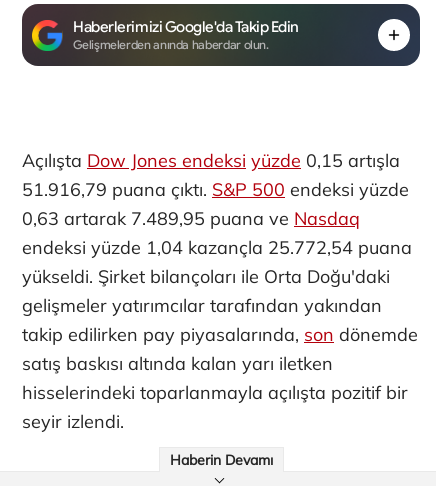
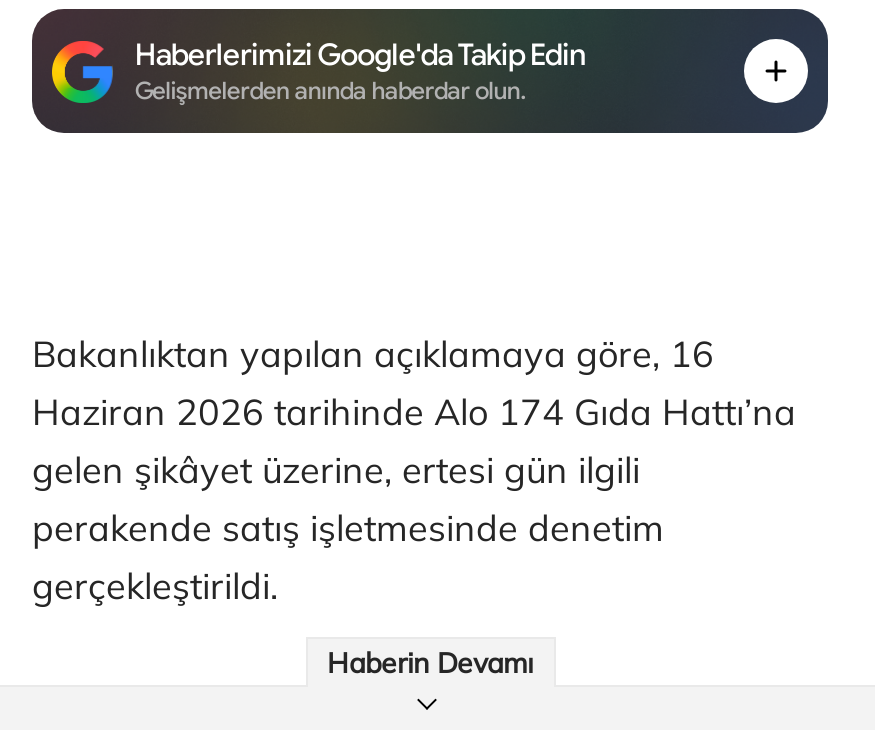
[22,149,418,433] Açılışta Dow Jones endeksi yüzde 0,15 artışla | 51.916,79 puana çıktı. S&P 500 endeksi yüzde | 0,63 artarak 7.489,95 puana ve Nasdaq | endeksi yüzde 1,04 kazançla 25.772,54 puana | yükseldi. Şirket bilançoları ile Orta Doğu'daki | gelişmeler yatırımcılar tarafından yakından | takip edilirken pay piyasalarında, son dönemde | satış baskısı altında kalan yarı iletken | hisselerindeki toparlanmayla açılışta pozitif bir | seyir izlendi. -> [32,332,796,610] Bakanlıktan yapılan açıklamaya göre, 16 | Haziran 2026 tarihinde Alo 174 Gıda Hattı’na | gelen şikâyet üzerine, ertesi gün ilgili | perakende satış işletmesinde denetim | gerçekleştirildi.

